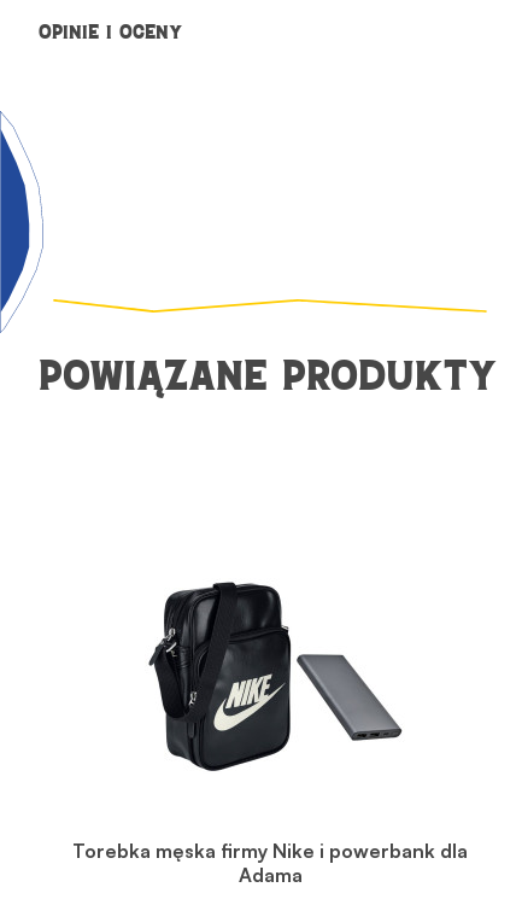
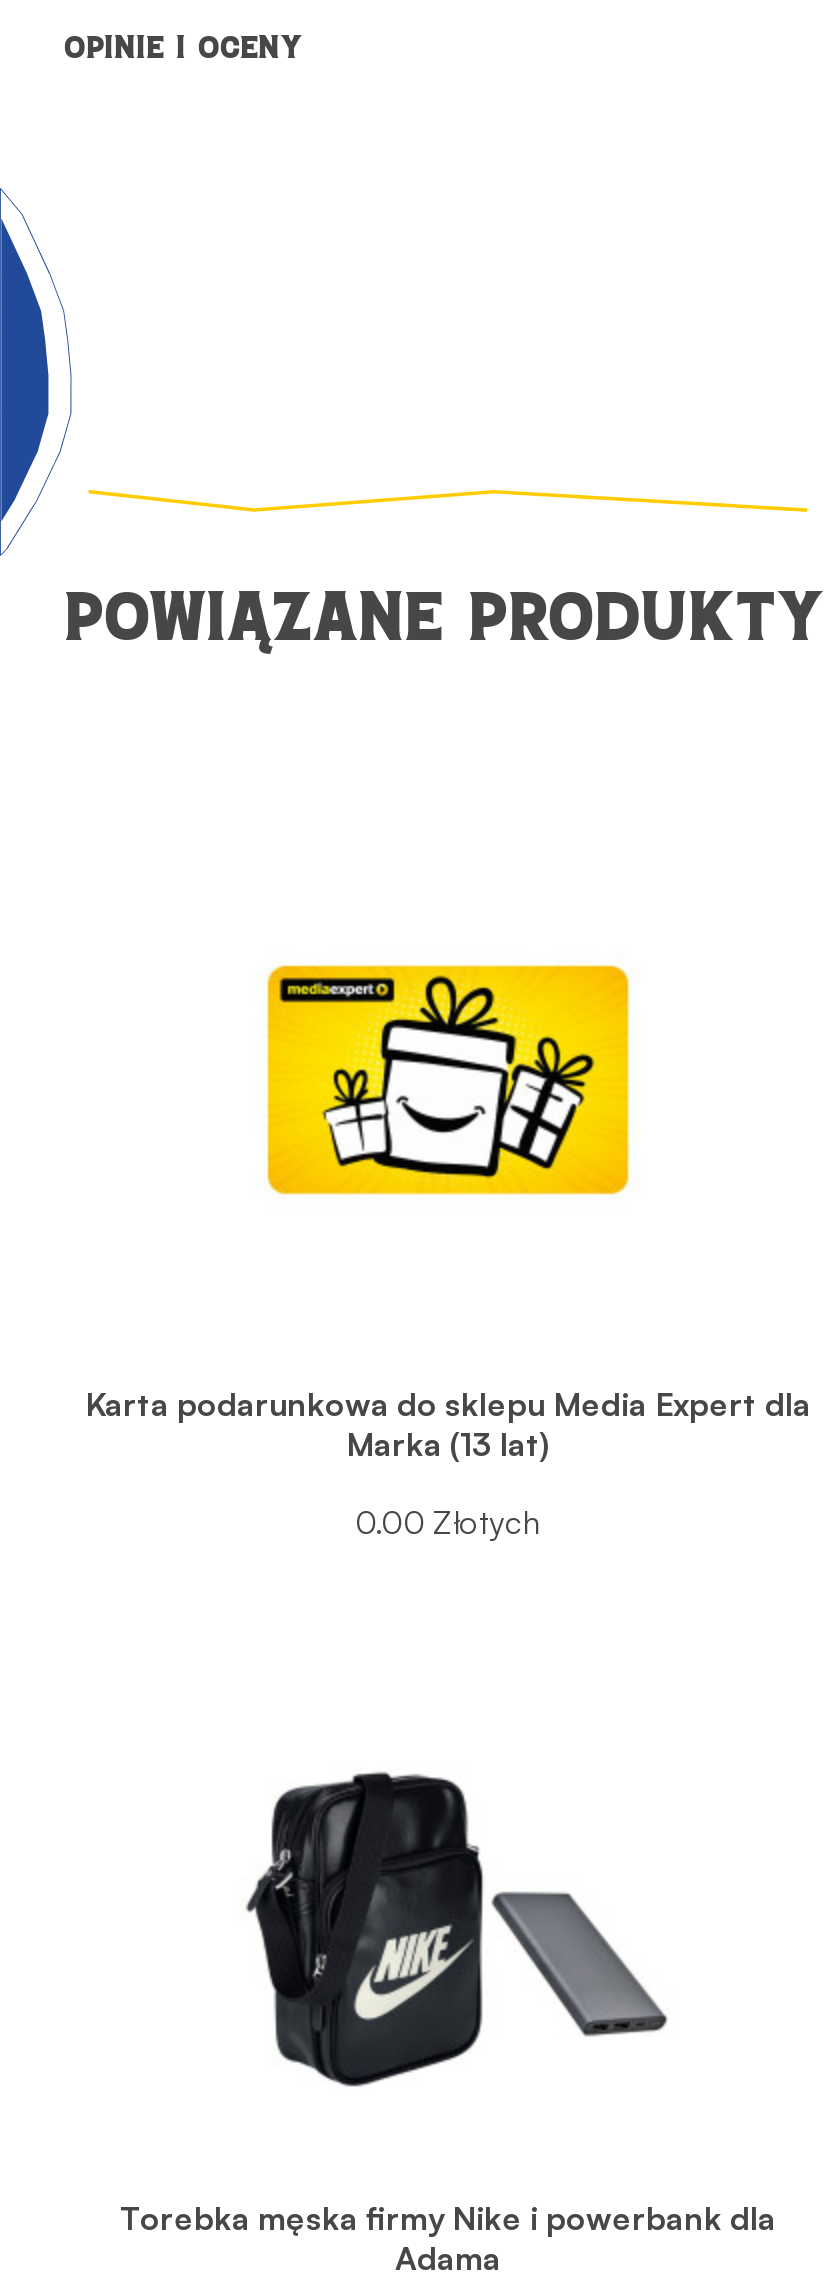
none -> [85,1384,811,1541] Karta podarunkowa do sklepu Media Expert dla | Marka (13 lat) | 0.00 Złotych
none -> [266,964,630,1196] [image]

